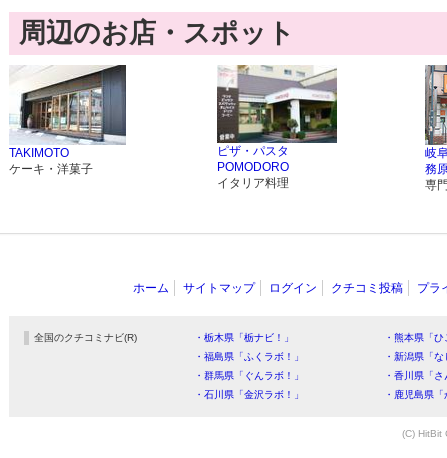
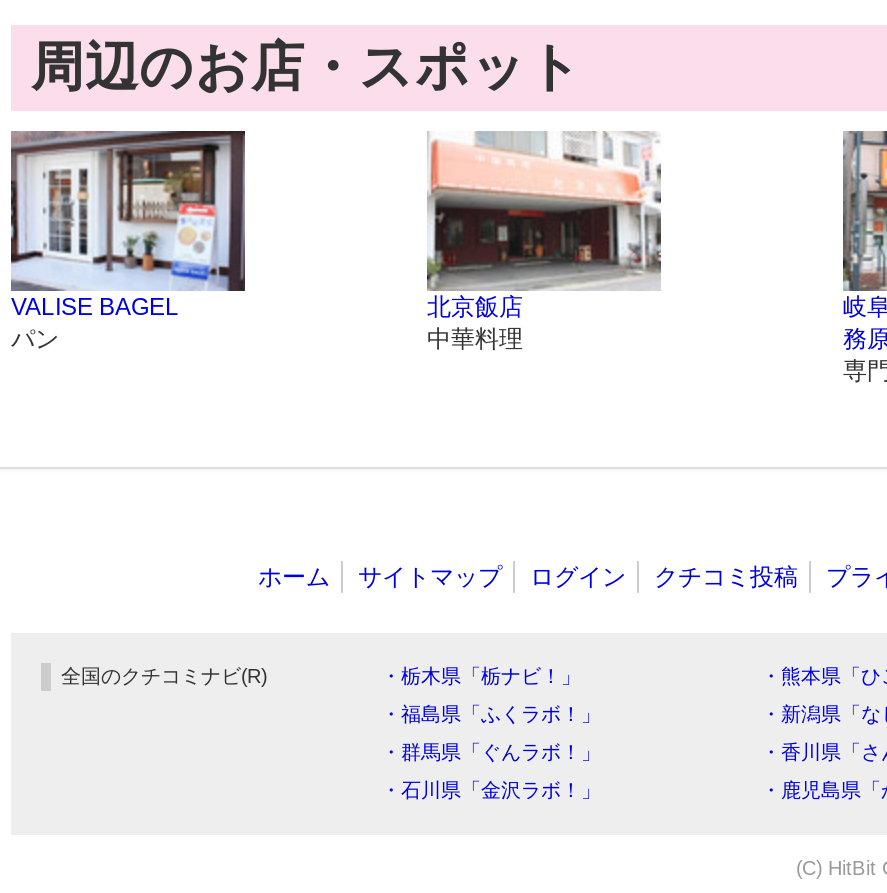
[9,65,126,176] [image] | TAKIMOTO | ケーキ・洋菓子 -> [9,129,247,353] [image] | VALISE BAGEL | パン
[216,64,338,190] [image] | ピザ・パスタ | POMODORO | イタリア料理 -> [425,131,667,353] [image] | 北京飯店 | 中華料理

